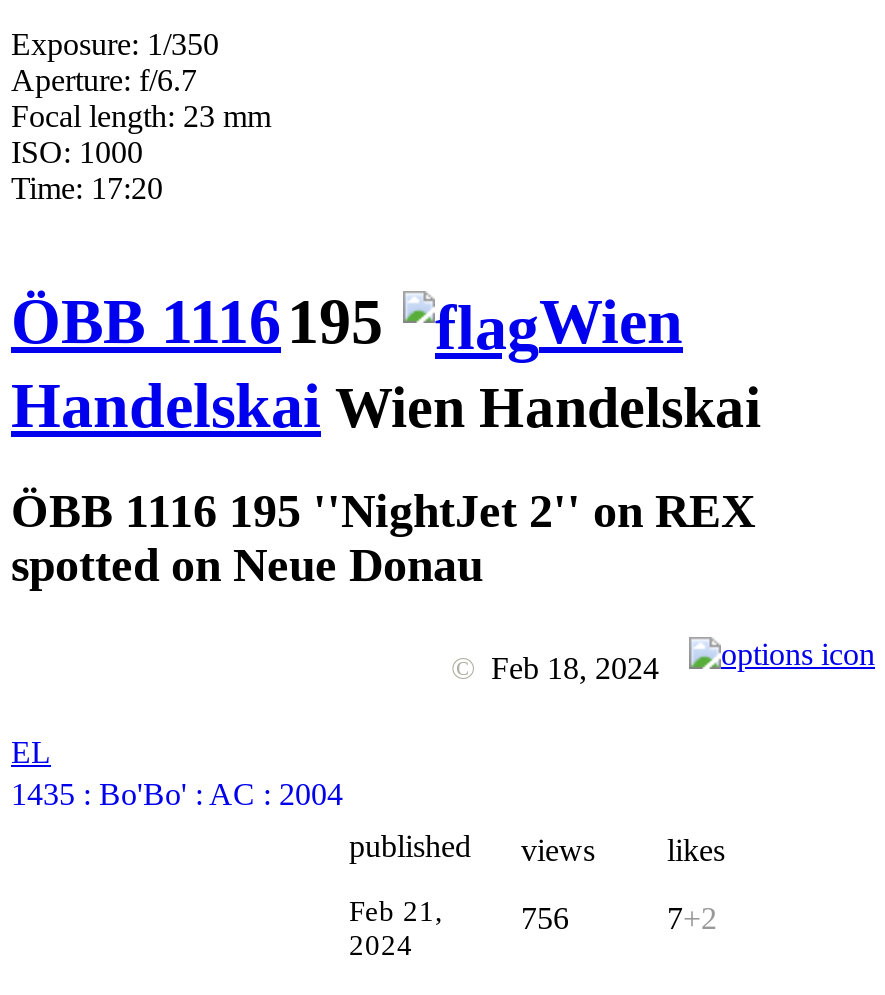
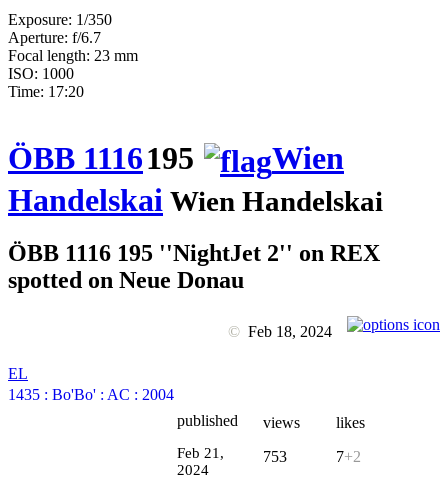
[521,901,569,935] 756 -> [263,448,287,465] 753

